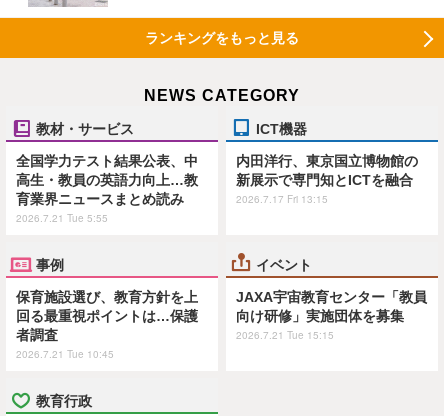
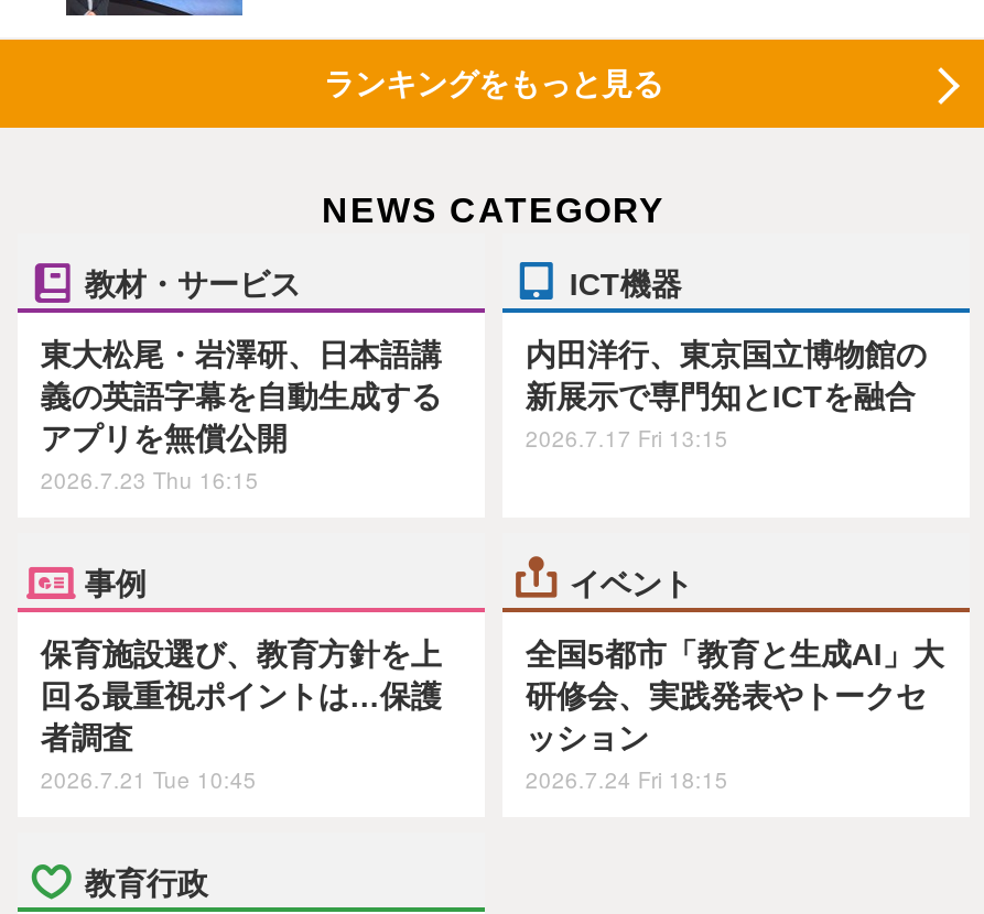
[16,153,198,225] 全国学力テスト結果公表、中 | 高生・教員の英語力向上…教 | 育業界ニュースまとめ読み | 2026.7.21 Tue 5:55 -> [41,338,442,496] 東大松尾・岩澤研、日本語講 | 義の英語字幕を自動生成する | アプリを無償公開 | 2026.7.23 Thu 16:15
[236,289,427,342] JAXA宇宙教育センター「教員 | 向け研修」実施団体を募集 | 2026.7.21 Tue 15:15 -> [525,636,944,795] 全国5都市「教育と生成AI」大 | 研修会、実践発表やトークセ | ッション | 2026.7.24 Fri 18:15

